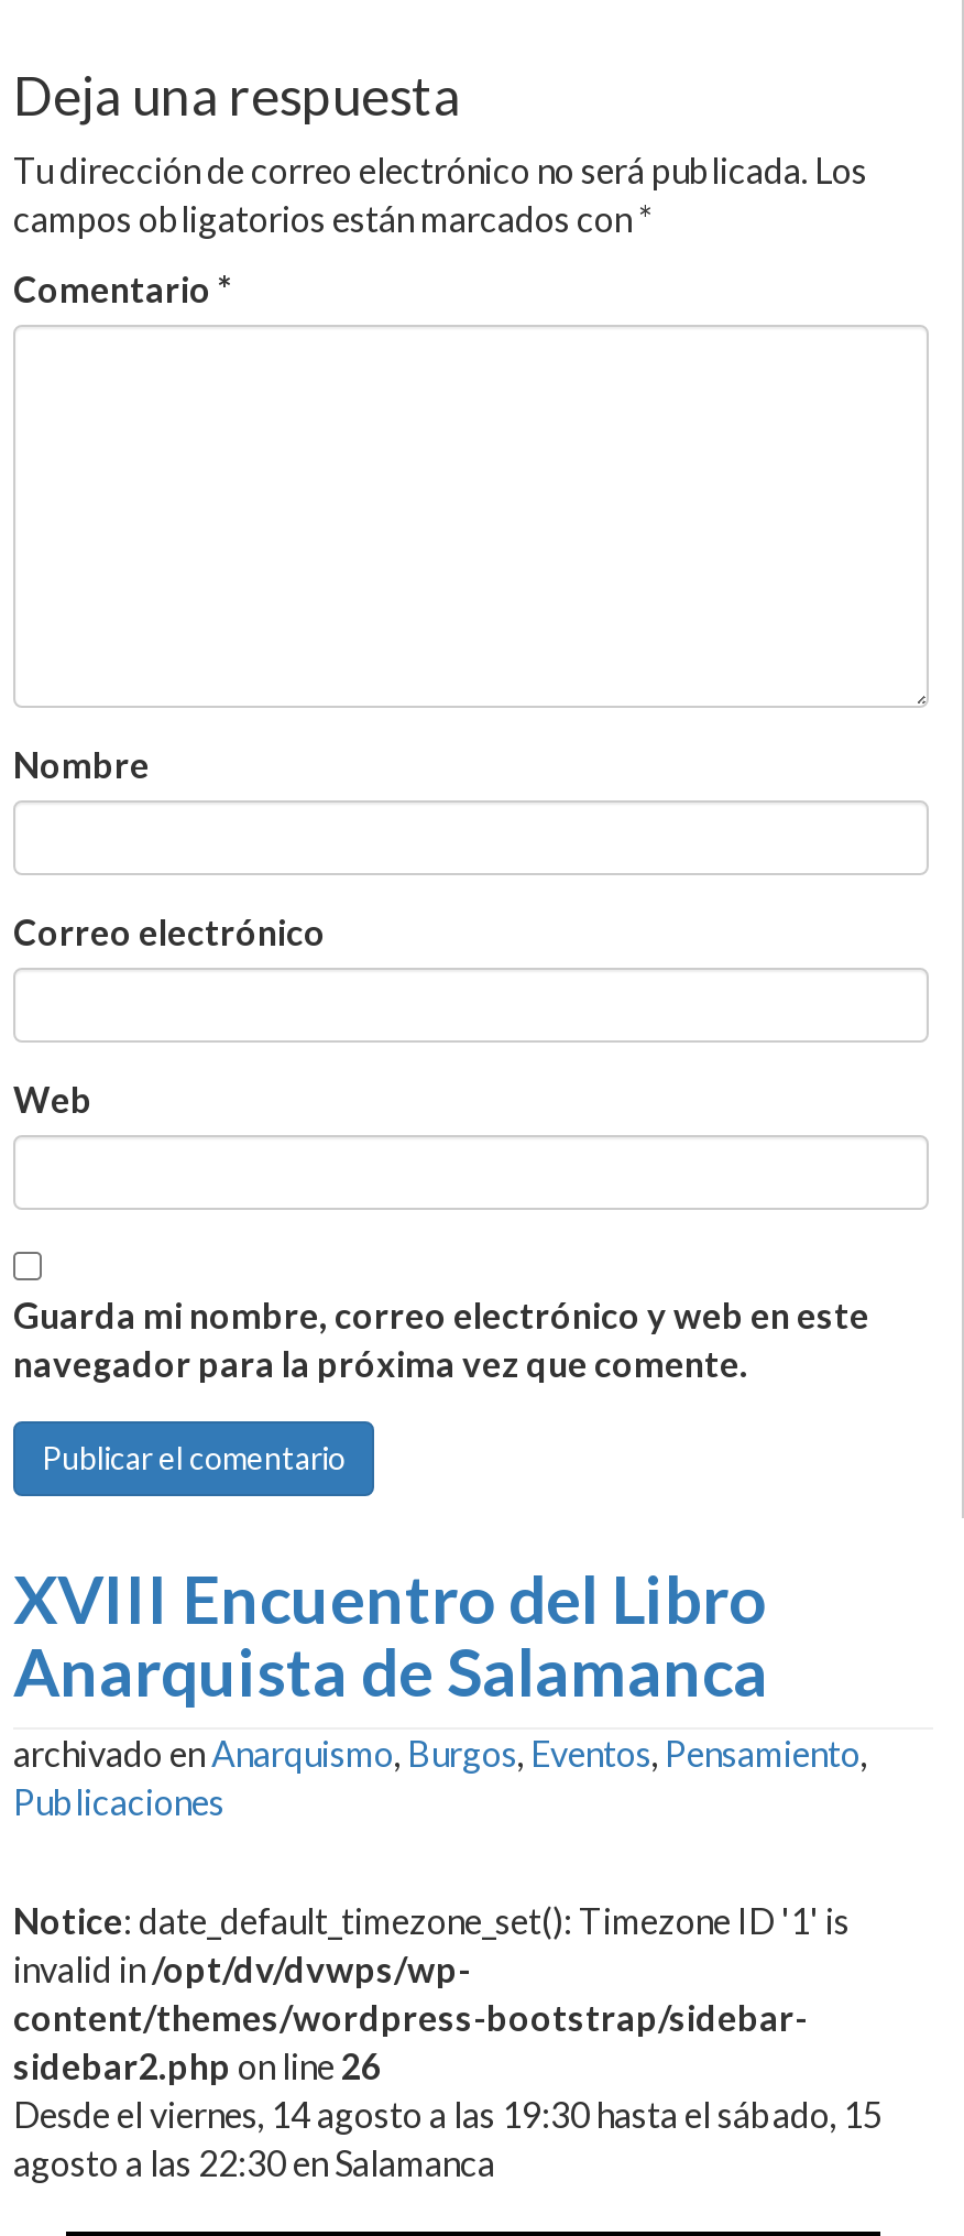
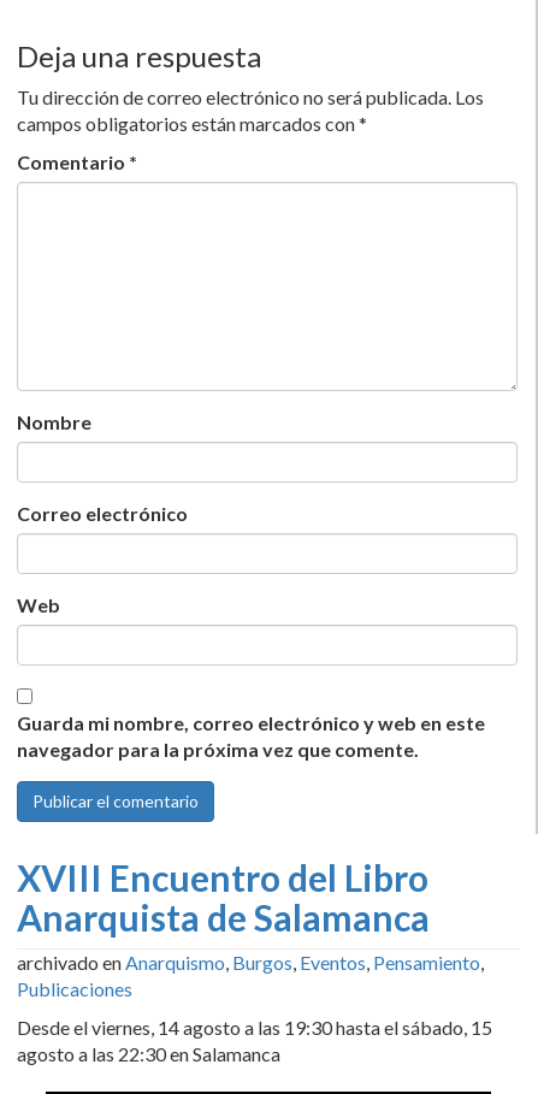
[13,1900,850,2087] Notice: date_default_timezone_set(): Timezone ID '1' is | invalid in /opt/dv/dvwps/wp- | content/themes/wordpress-bootstrap/sidebar- | sidebar2.php on line 26 -> none

